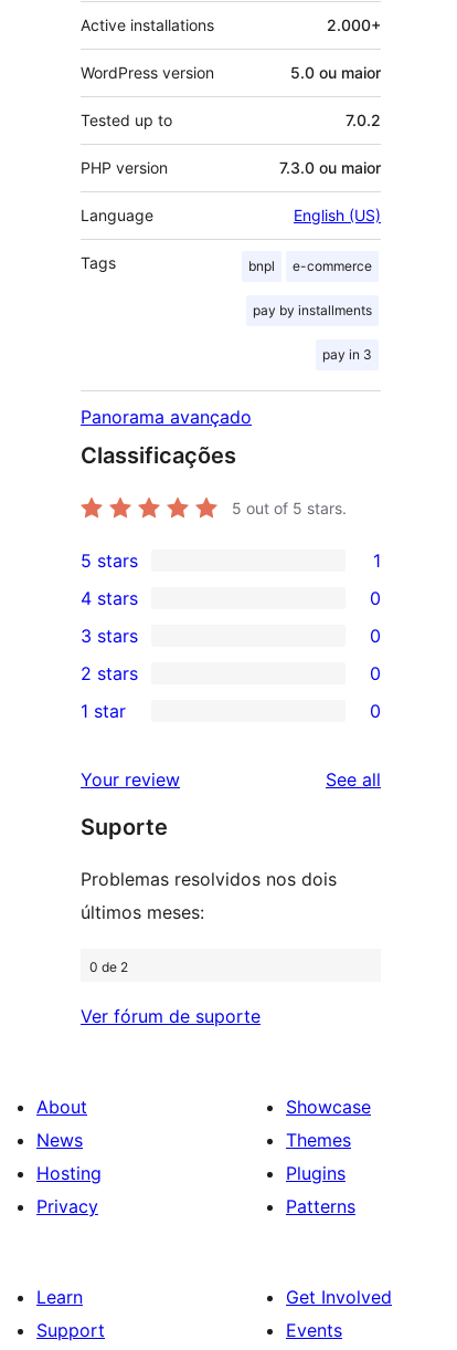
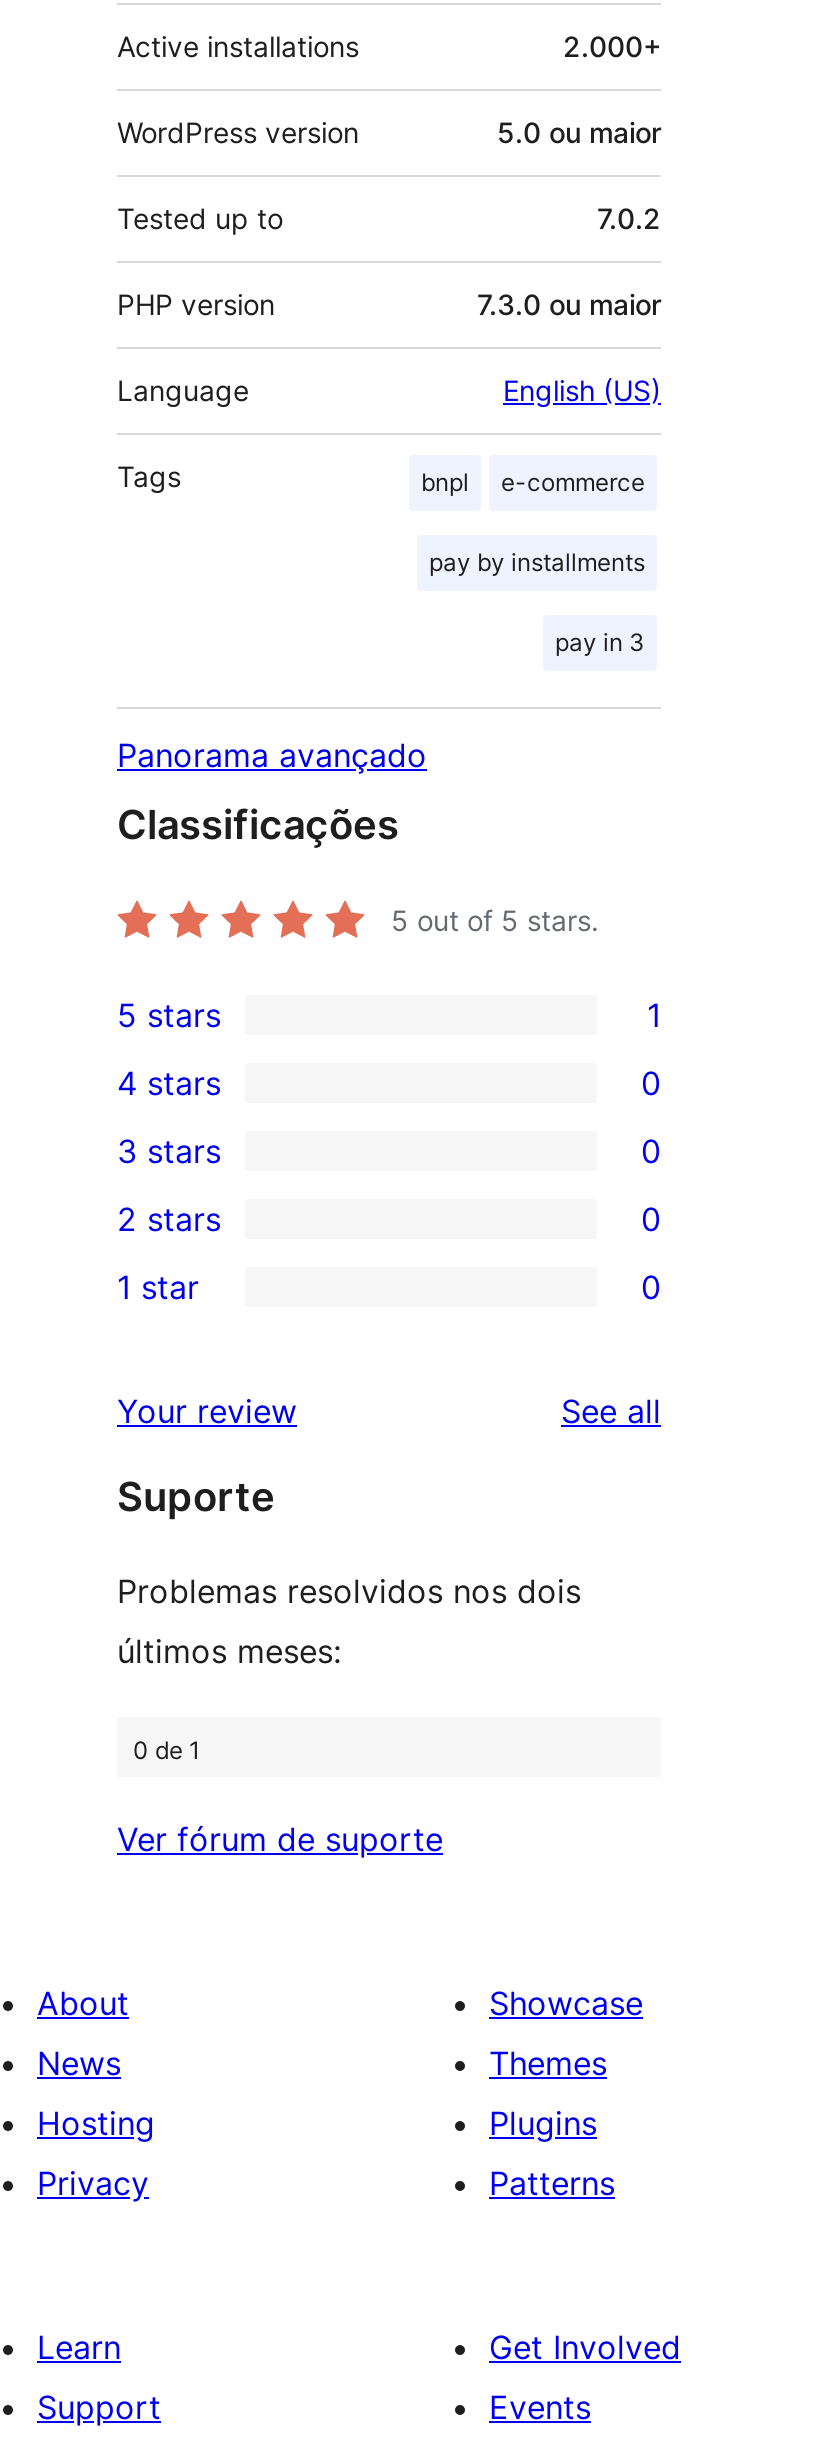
[89,959,128,976] 0 de 2 -> [133,1735,201,1765] 0 de 1

